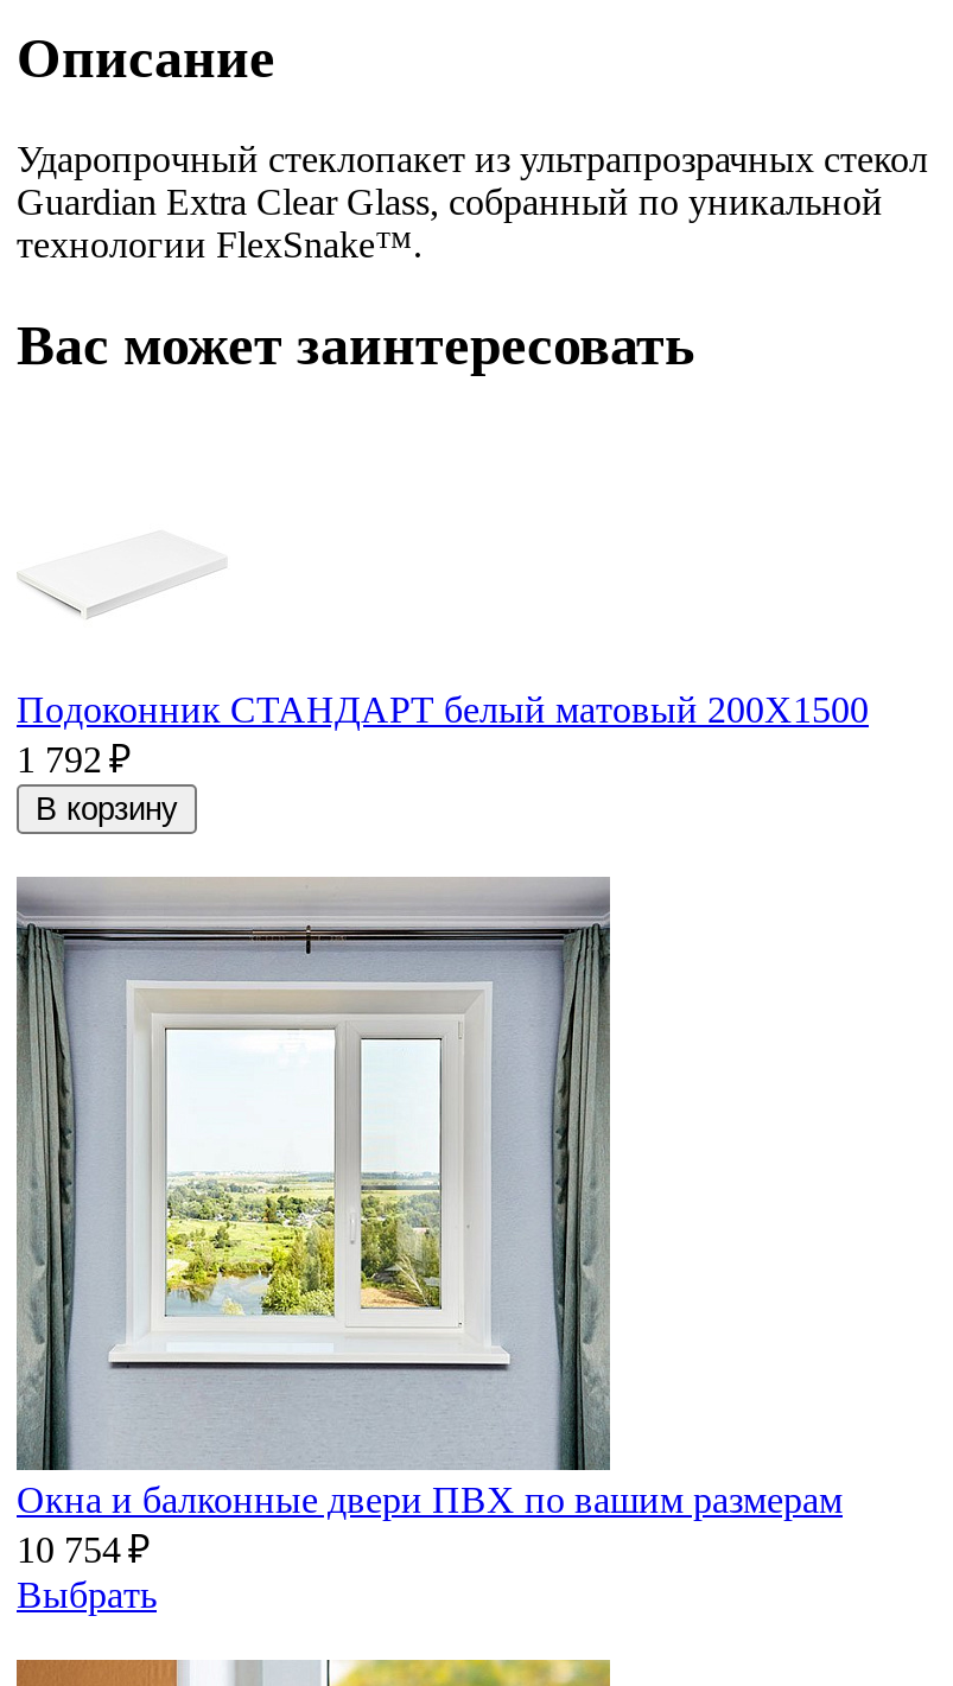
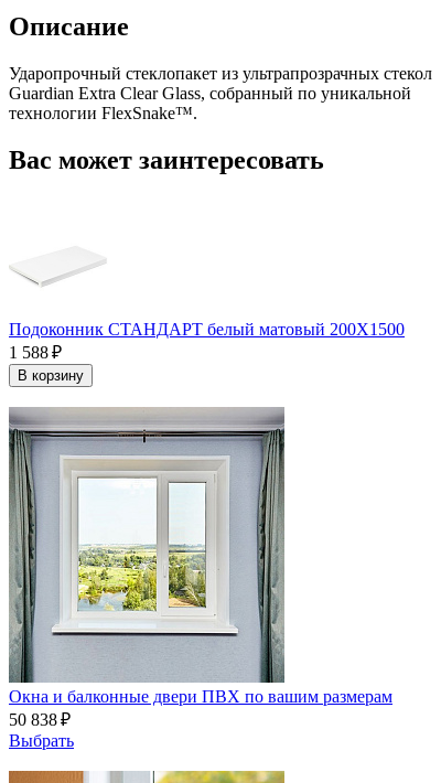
[17,740,131,780] 1 792 ₽ -> [9,343,62,362] 1 588 ₽
[17,1530,150,1571] 10 754 ₽ -> [9,711,71,729] 50 838 ₽

